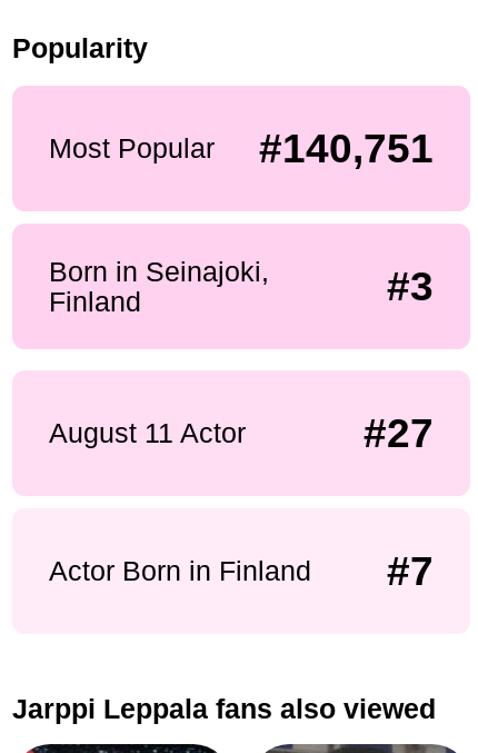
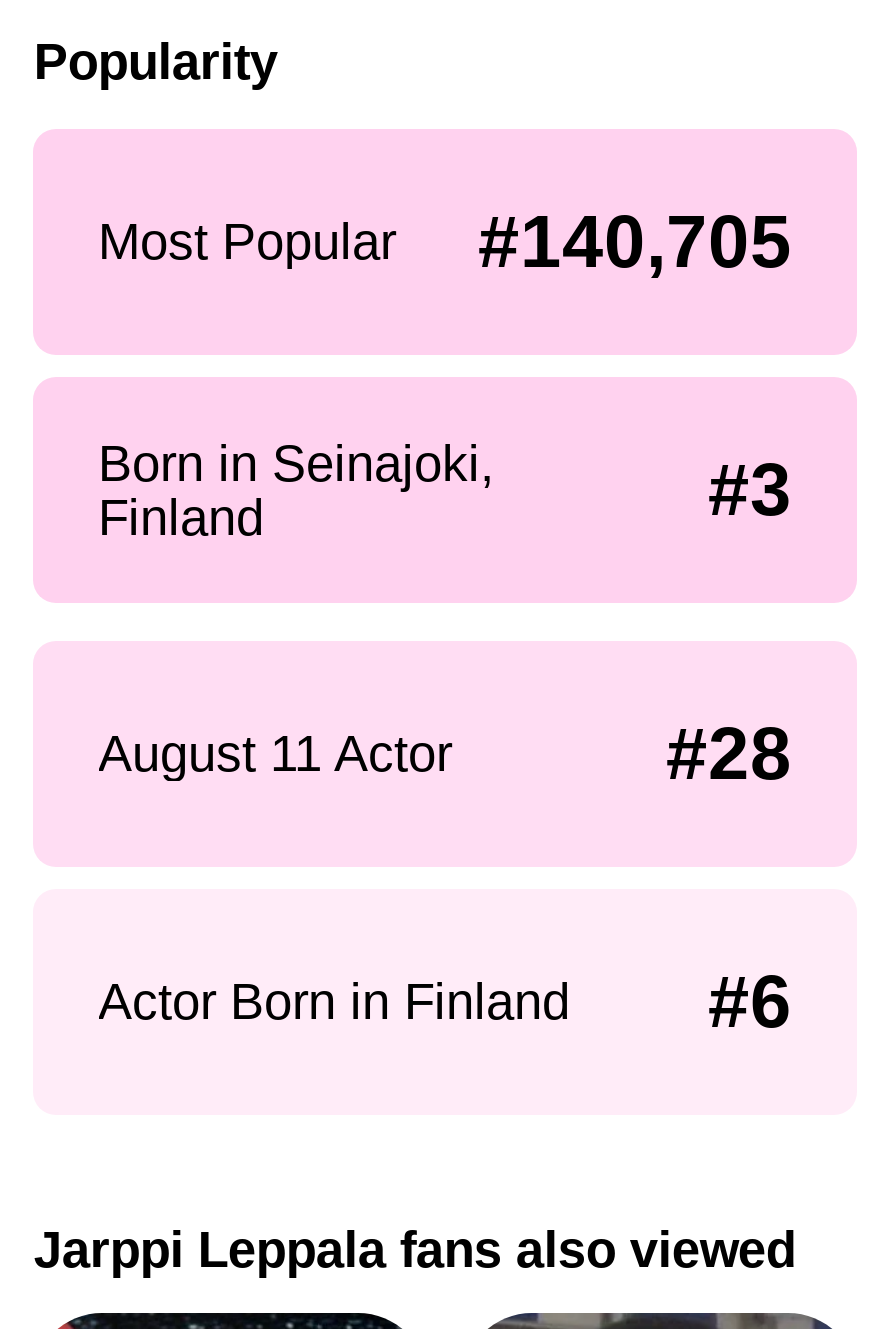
[48,126,434,171] Most Popular #140,751 -> [98,201,792,283] Most Popular #140,705
[364,410,434,456] #27 -> [666,713,792,795] #28
[387,549,434,594] #7 -> [708,962,792,1044] #6

